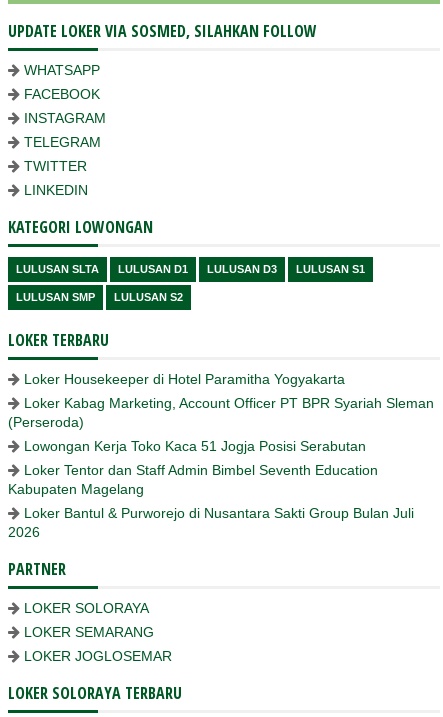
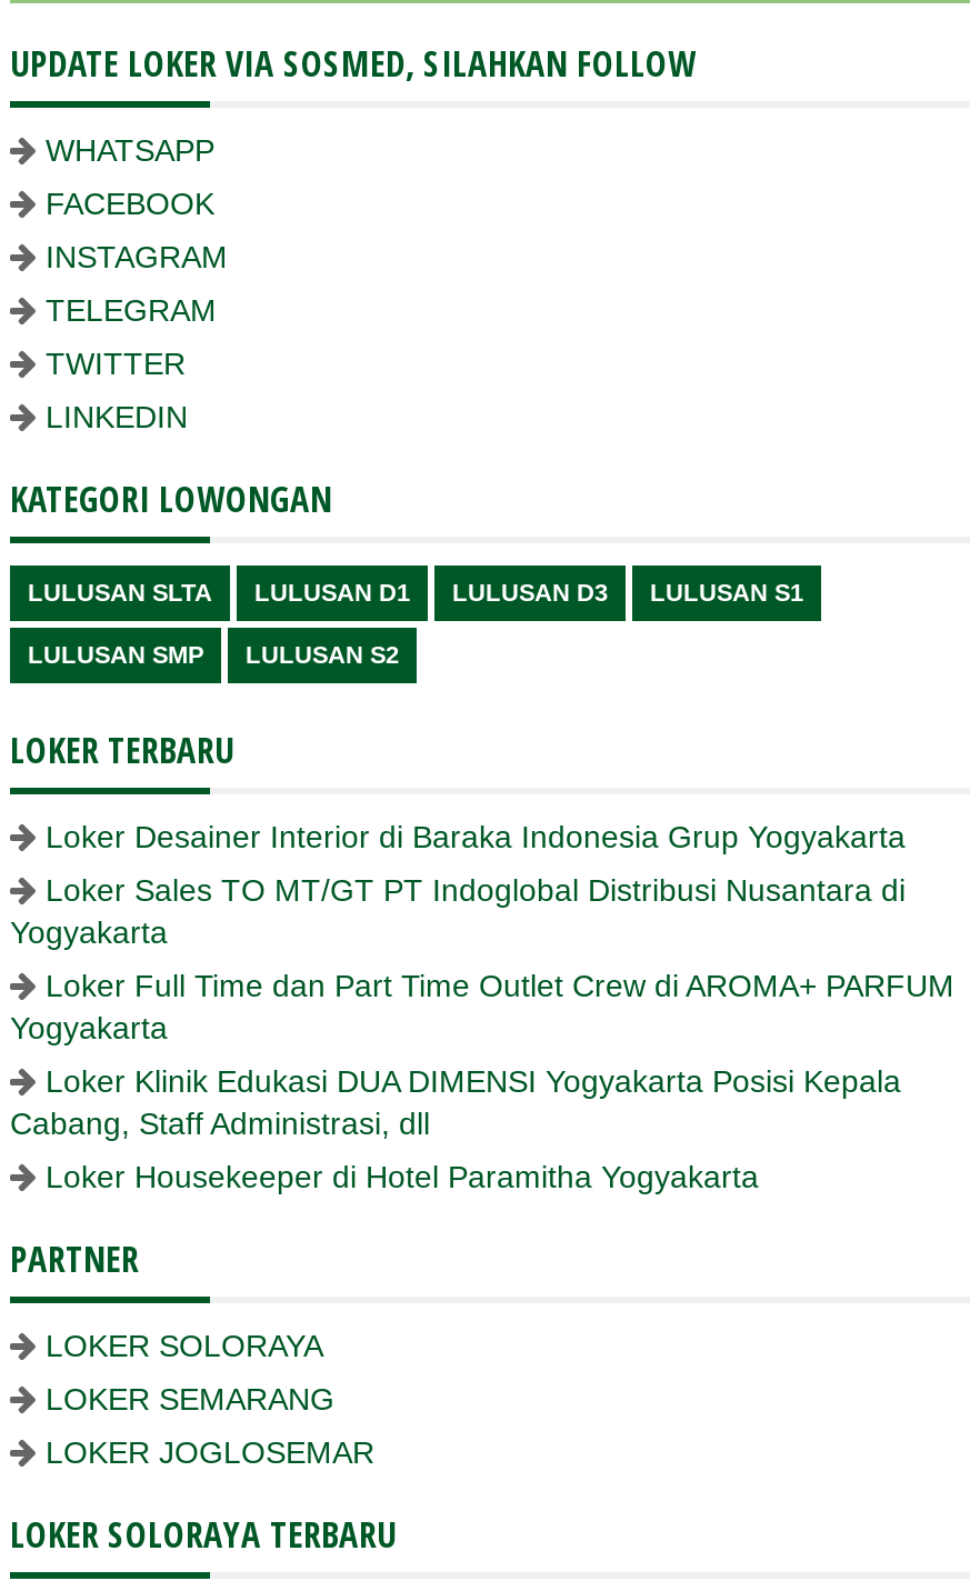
none -> [10,819,954,1141] Loker Desainer Interior di Baraka Indonesia Grup Yogyakarta | Loker Sales TO MT/GT PT Indoglobal Distribusi Nusantara di | Yogyakarta | Loker Full Time dan Part Time Outlet Crew di AROMA+ PARFUM | Yogyakarta | Loker Klinik Edukasi DUA DIMENSI Yogyakarta Posisi Kepala | Cabang, Staff Administrasi, dll
moved [24,371,345,387] -> [46,1159,759,1194]: Loker Housekeeper di Hotel Paramitha Yogyakarta
[8,395,434,540] Loker Kabag Marketing, Account Officer PT BPR Syariah Sleman | (Perseroda) | Lowongan Kerja Toko Kaca 51 Jogja Posisi Serabutan | Loker Tentor dan Staff Admin Bimbel Seventh Education | Kabupaten Magelang | Loker Bantul & Purworejo di Nusantara Sakti Group Bulan Juli | 2026 -> none

